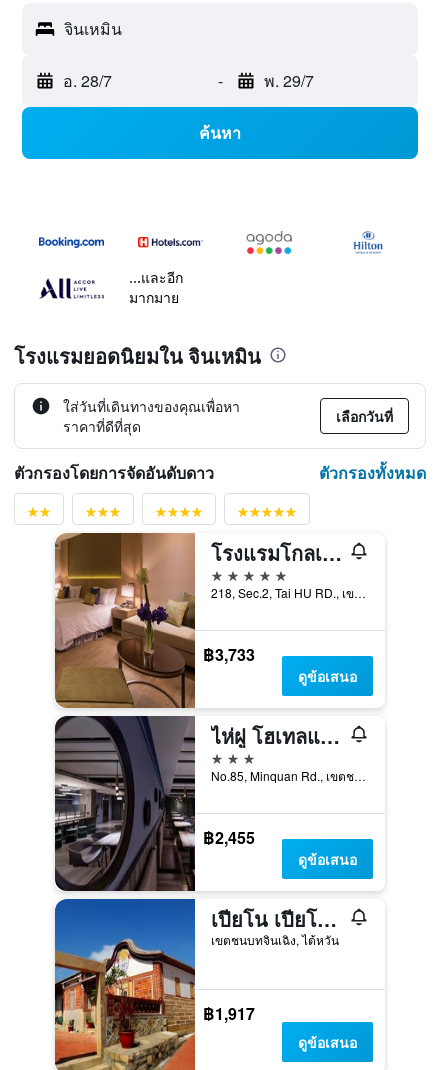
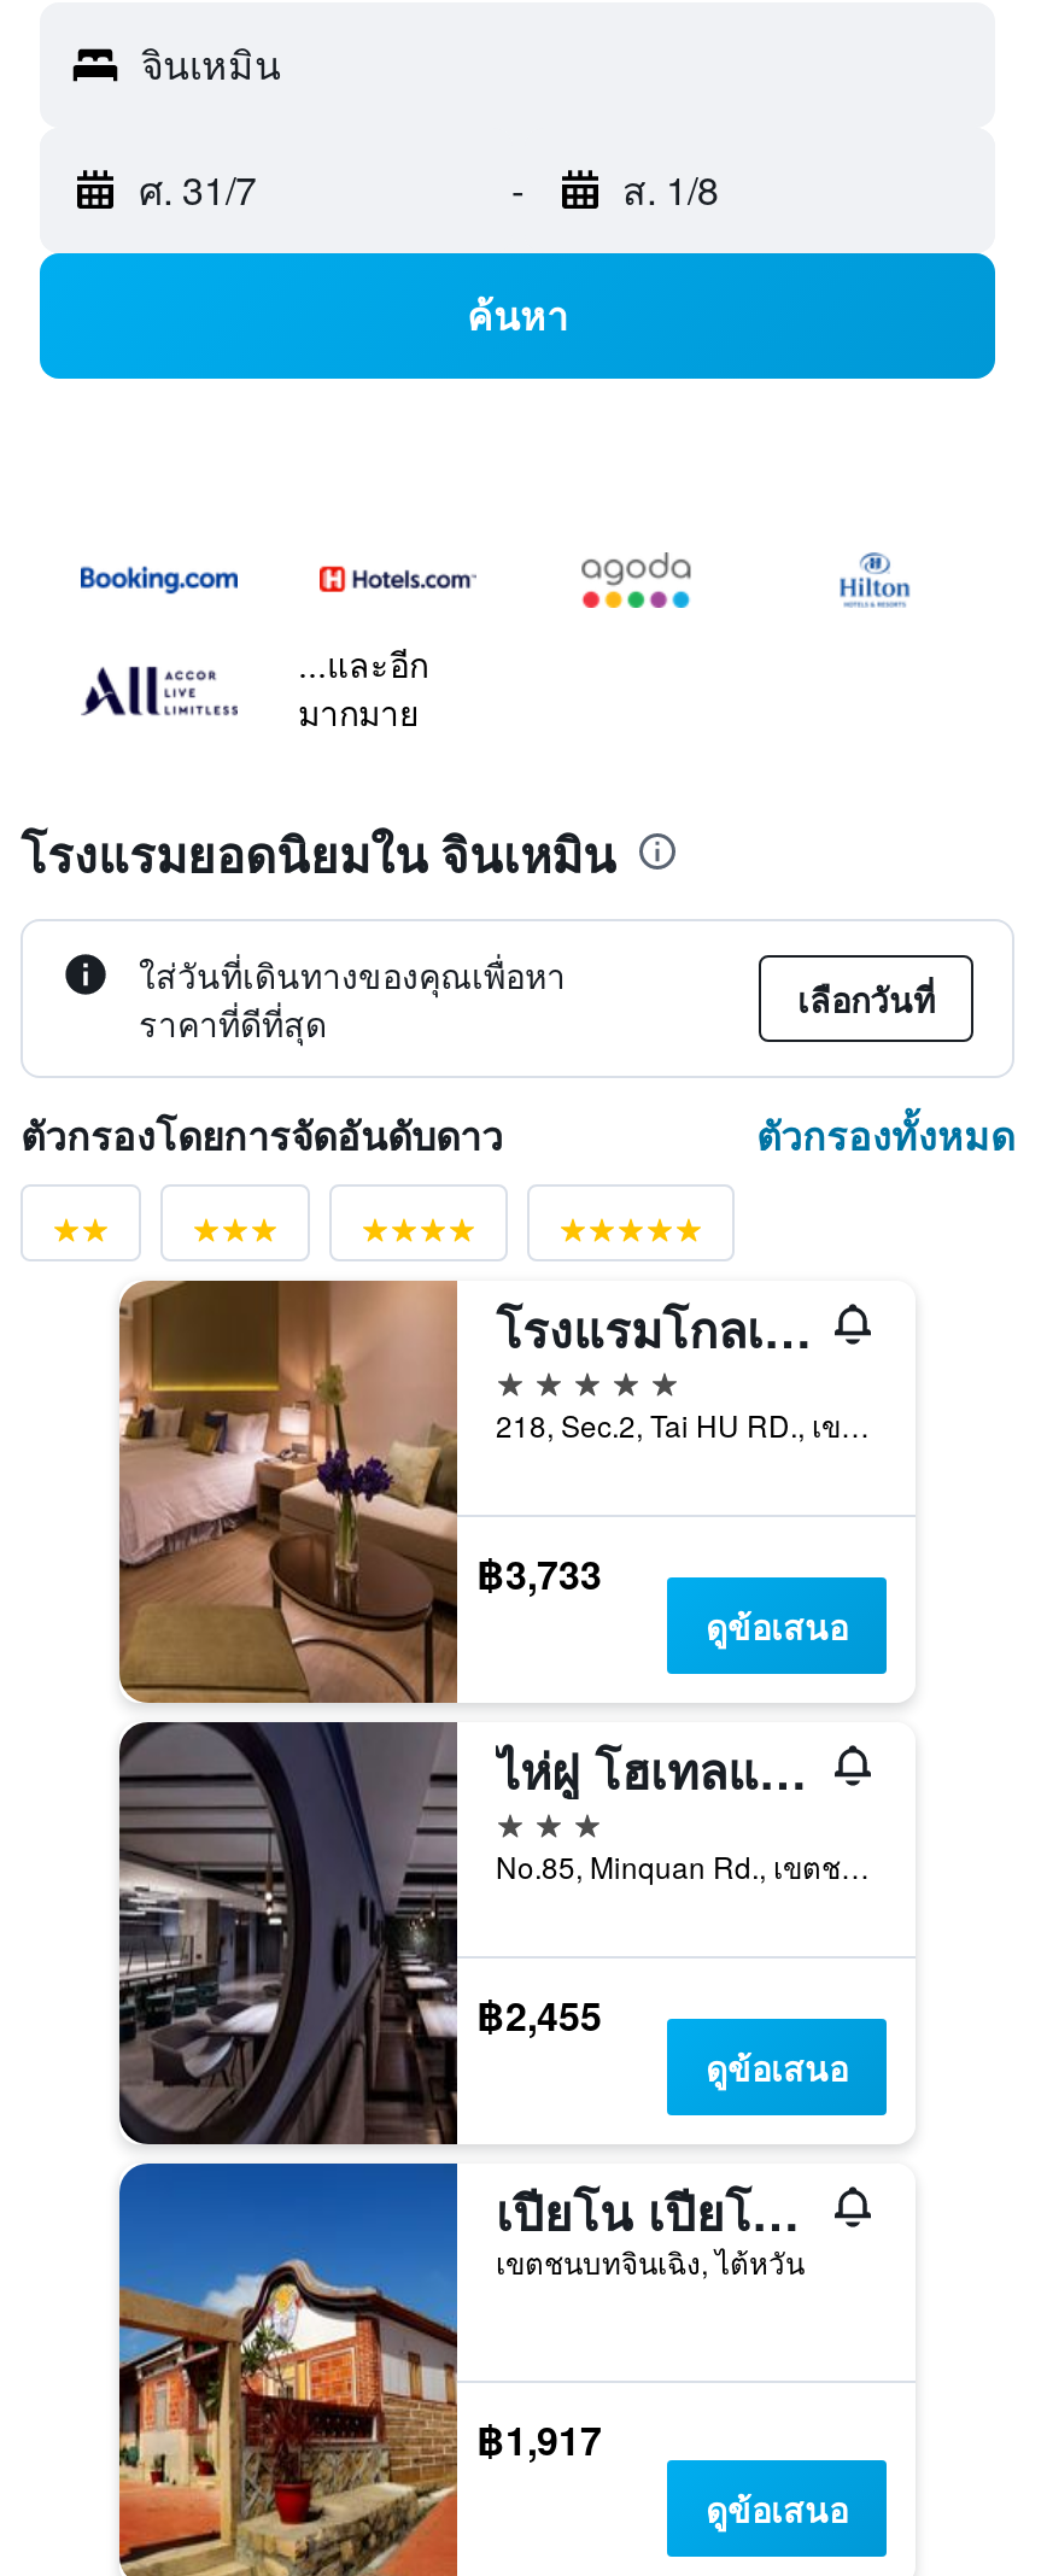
[63,69,112,92] อ. 28/7 -> [139,162,257,218] ศ. 31/7
[263,69,313,92] พ. 29/7 -> [622,162,719,218] ส. 1/8

